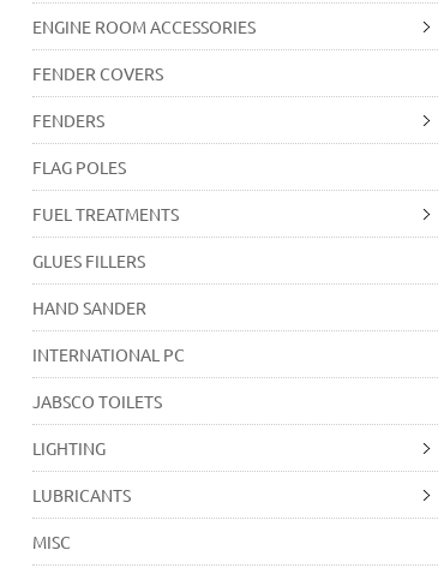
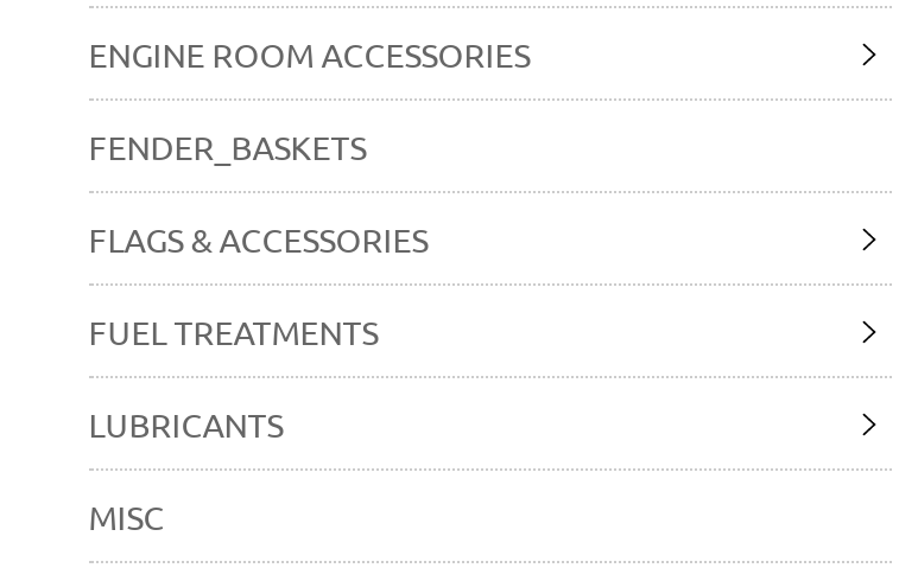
[32,62,163,178] FENDER COVERS | FENDERS | FLAG POLES -> [89,125,428,260] FENDER_BASKETS | FLAGS & ACCESSORIES
[32,250,185,459] GLUES FILLERS | HAND SANDER | INTERNATIONAL PC | JABSCO TOILETS | LIGHTING -> none

